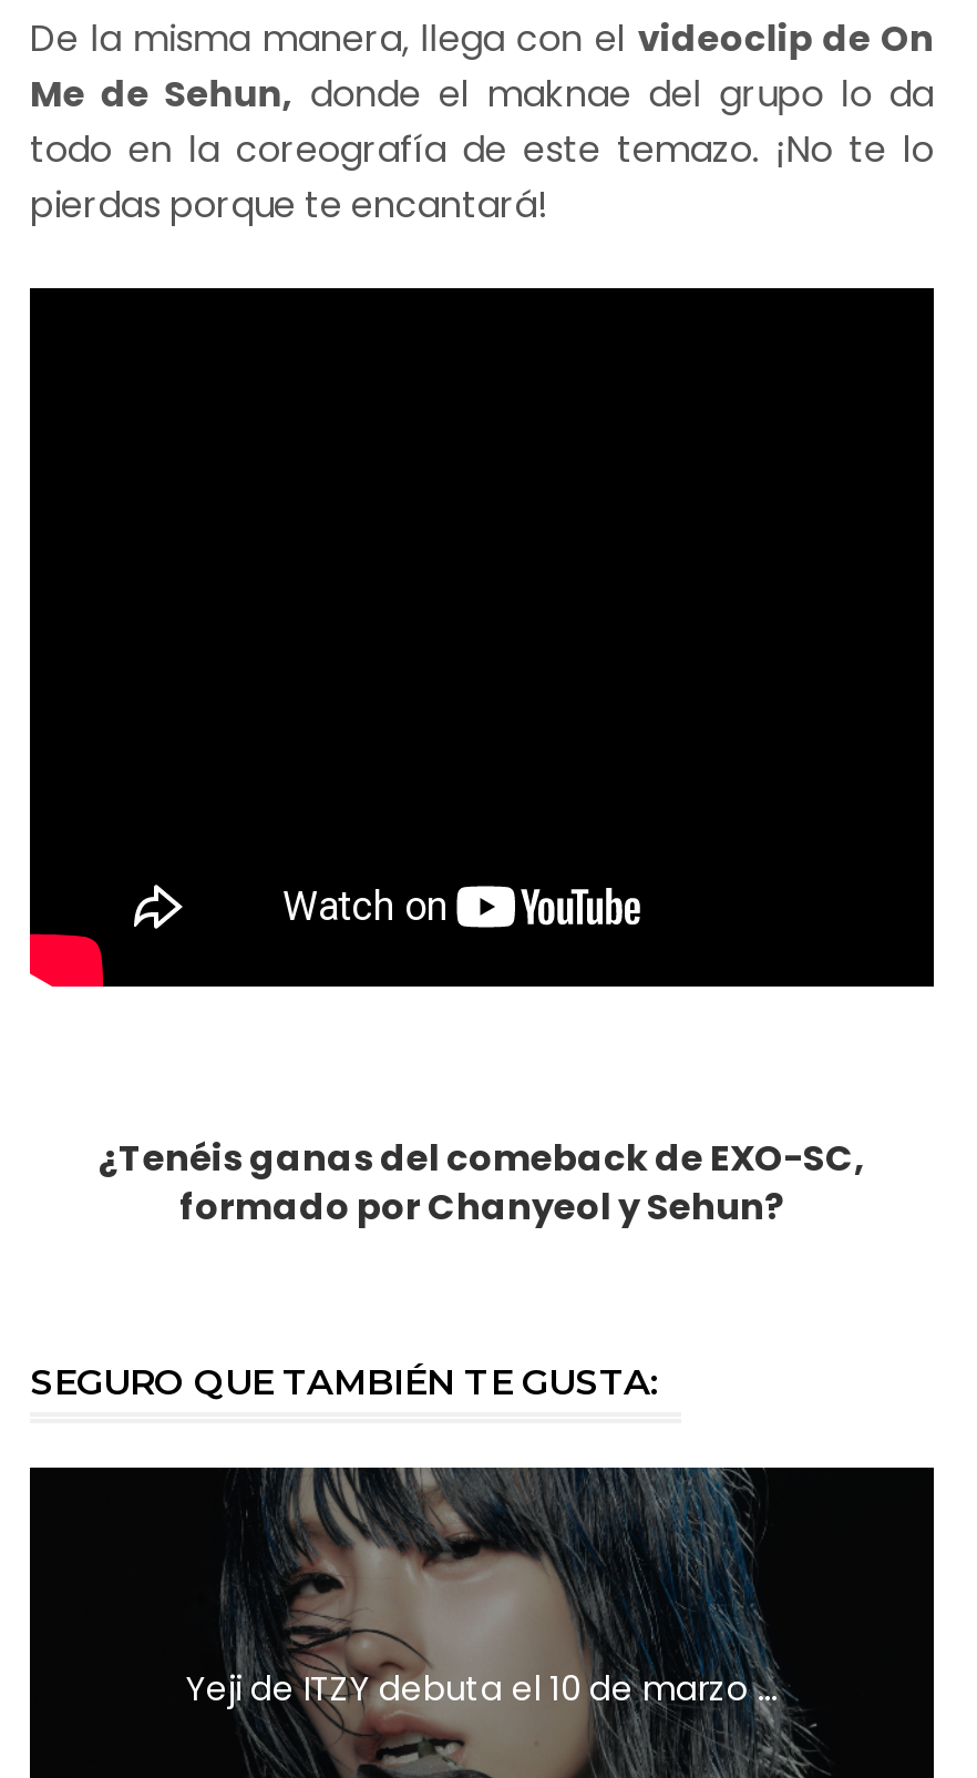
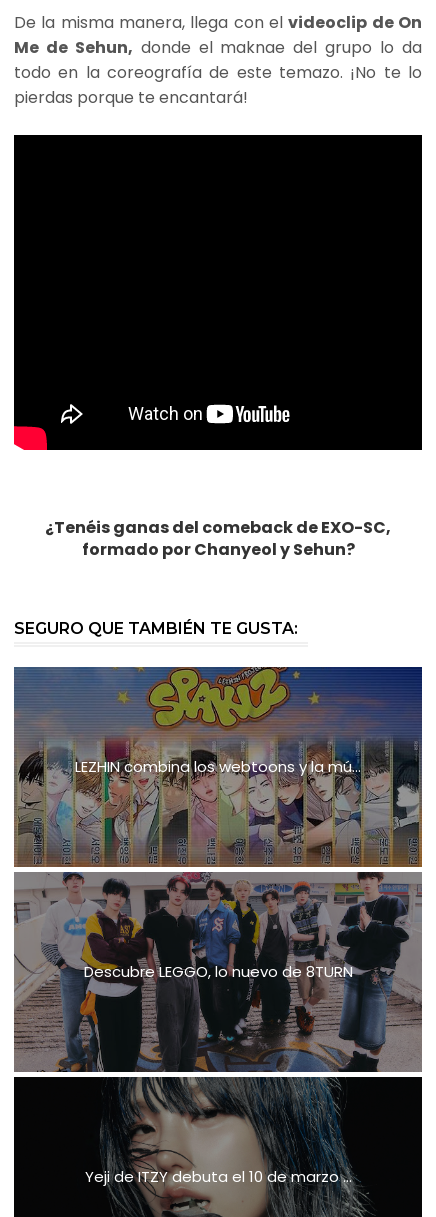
none -> [13,666,423,1073] [image] | LEZHIN combina los webtoons y la mú...
none -> [83,961,352,982] Descubre LEGGO, lo nuevo de 8TURN

